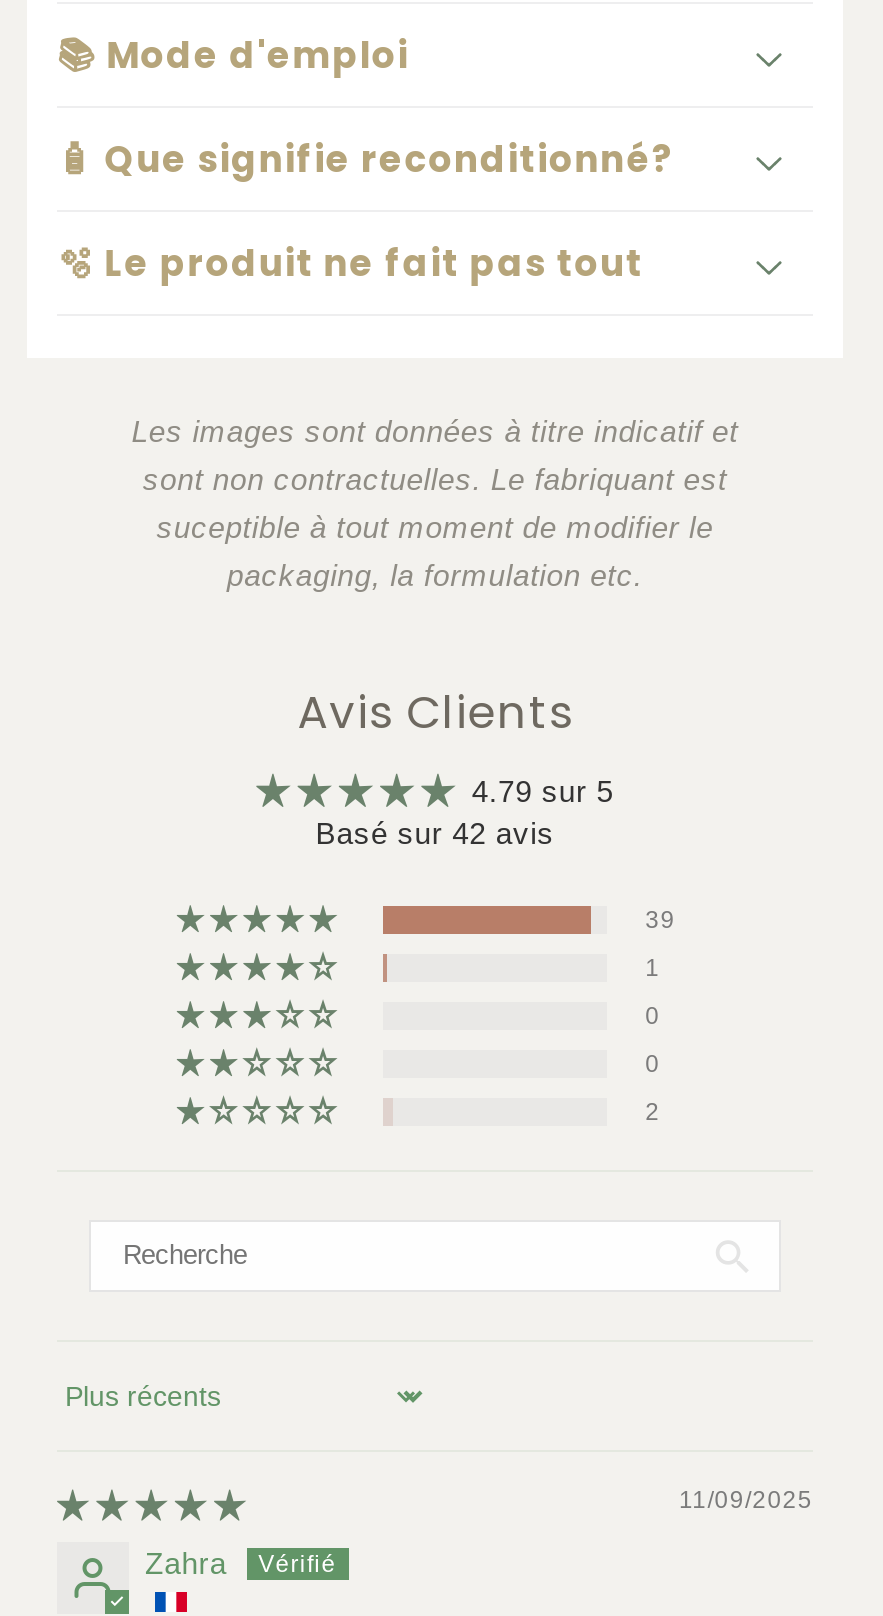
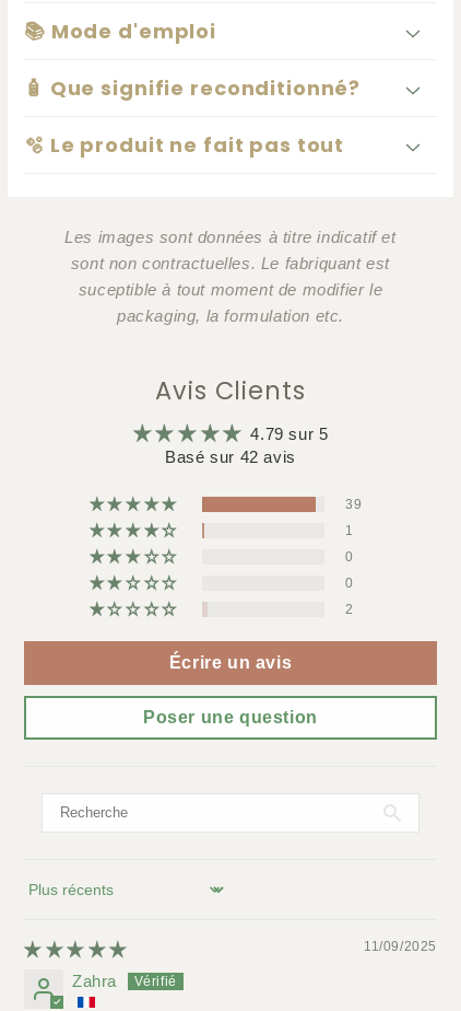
none -> [143,653,318,727] Écrire un avis | Poser une question

